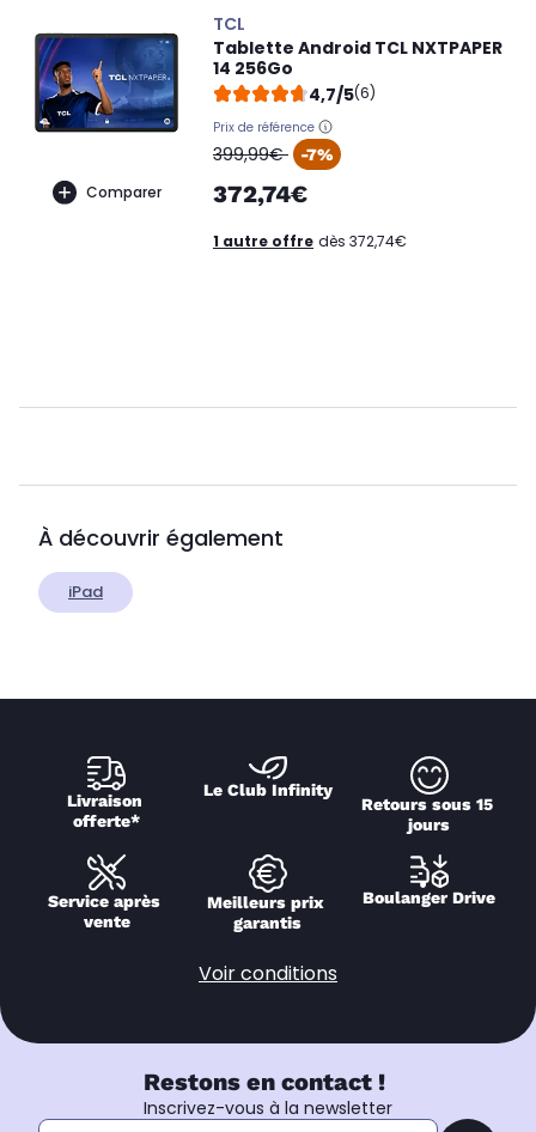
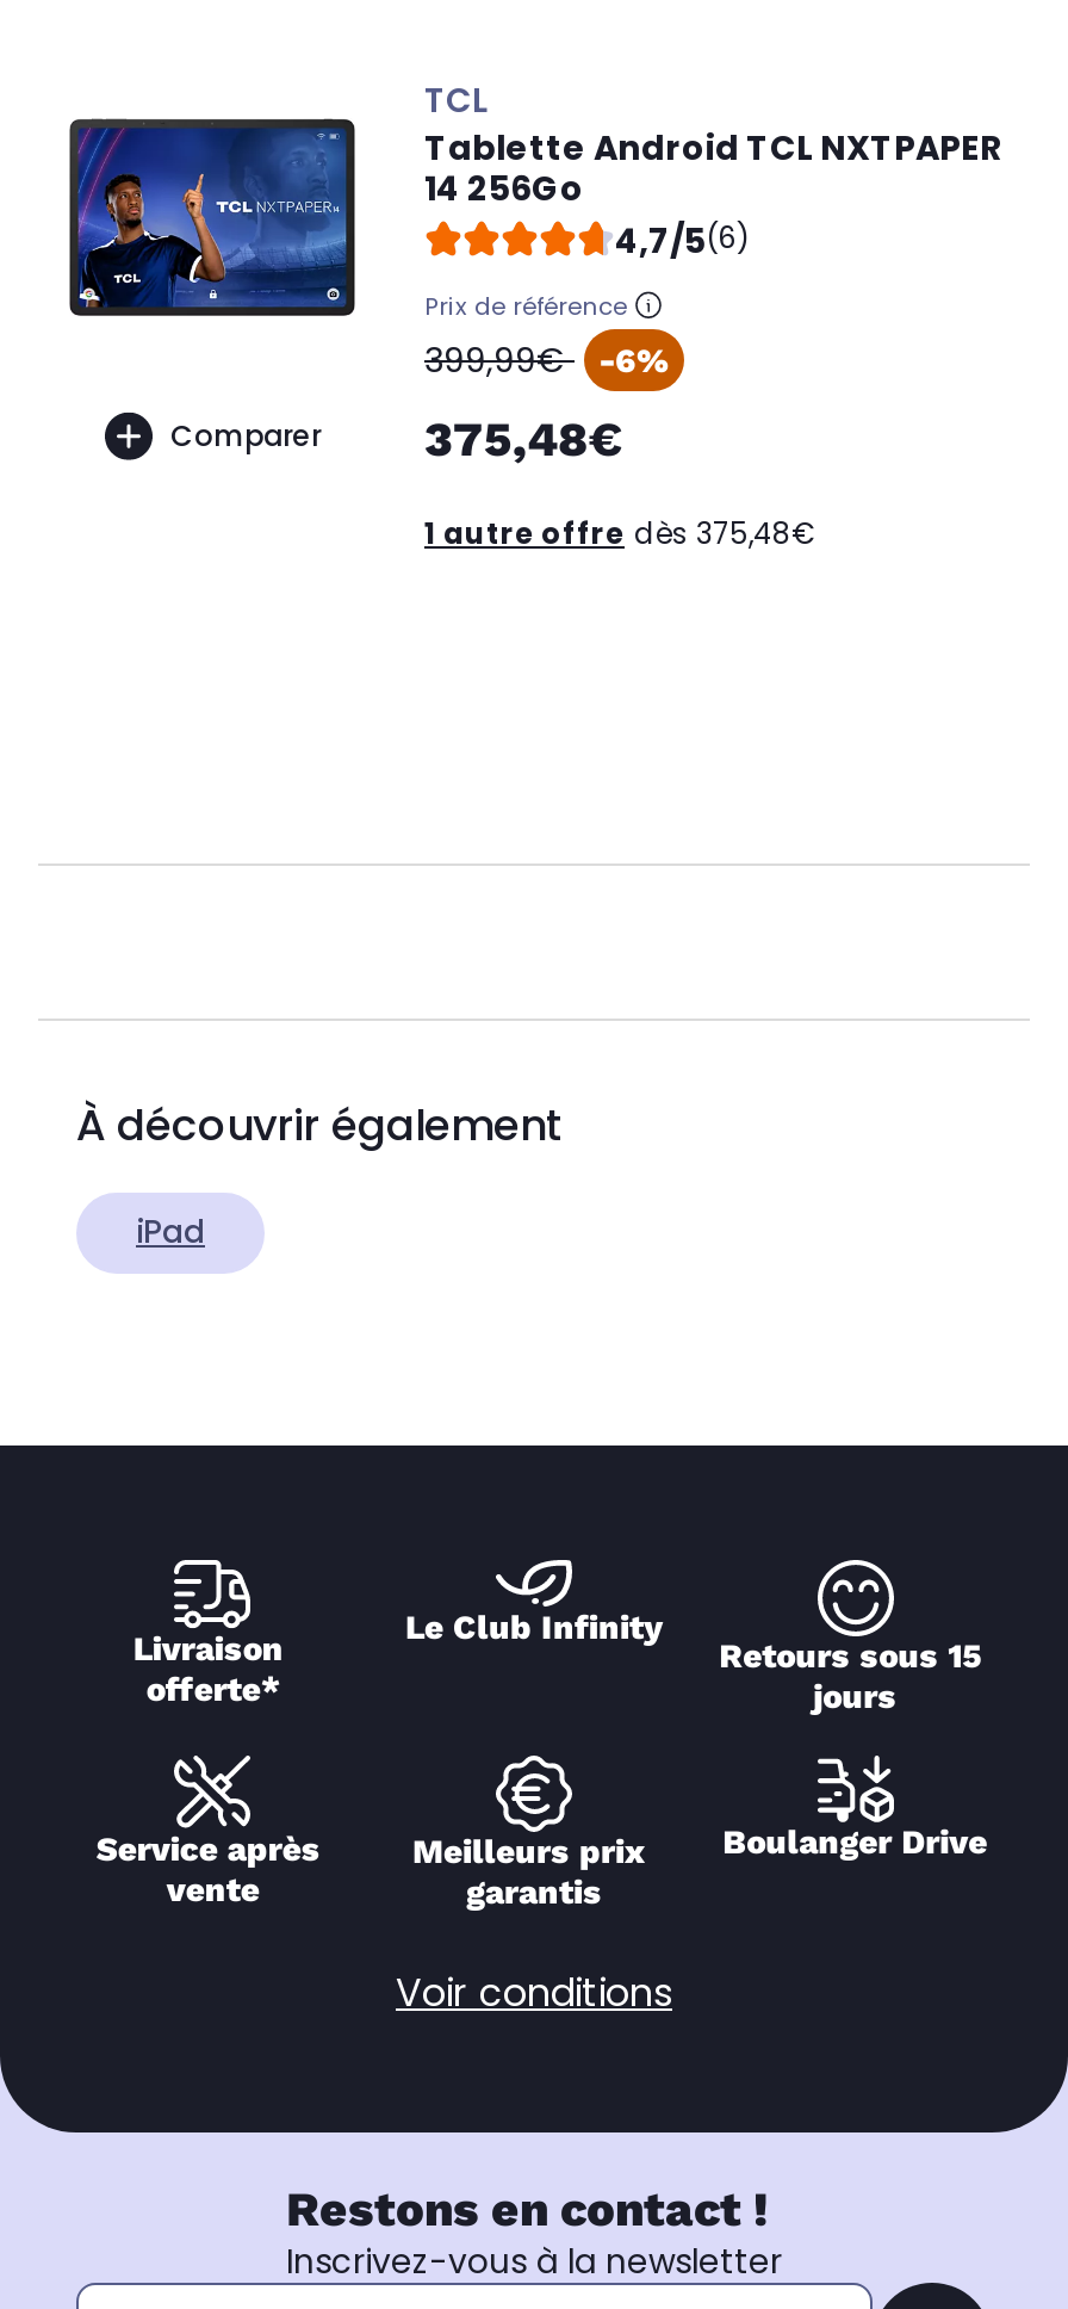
[300,145,334,164] -7% -> [598,341,670,379] -6%
[213,179,307,208] 372,74€ -> [424,410,622,468] 375,48€
[213,231,407,251] 1 autre offre dès 372,74€ -> [424,513,815,553] 1 autre offre dès 375,48€

